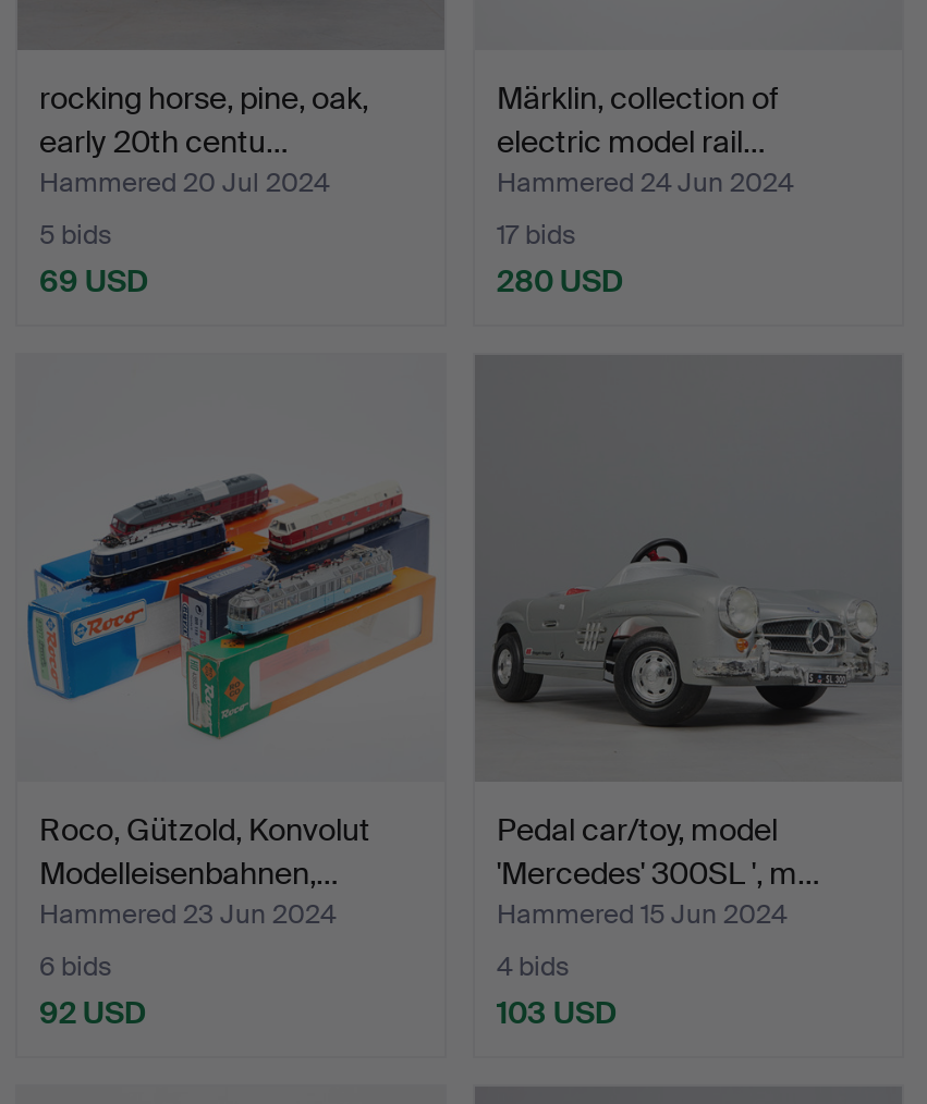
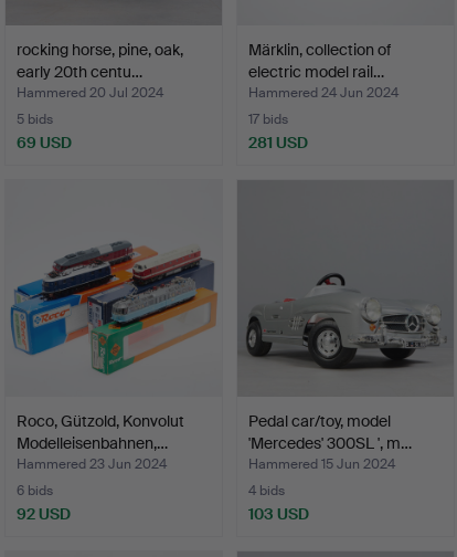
[497,261,623,300] 280 USD -> [248,132,308,152] 281 USD

